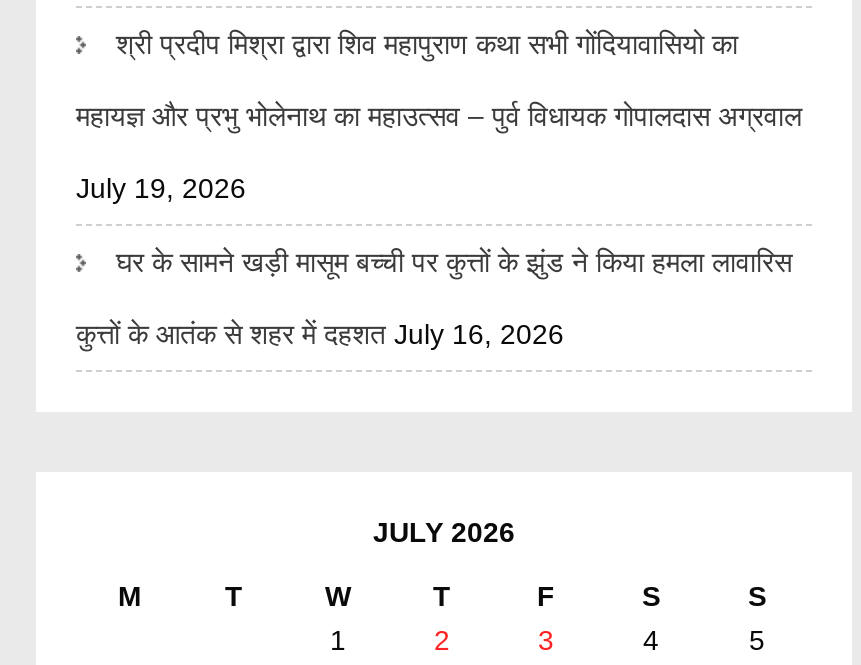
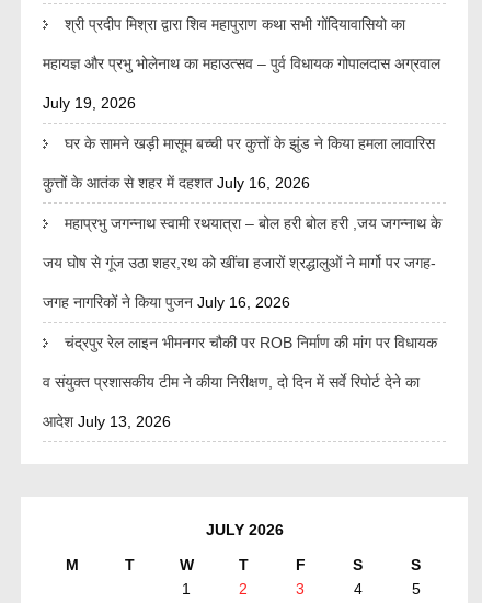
none -> [43,215,441,430] महाप्रभु जगन्नाथ स्वामी रथयात्रा – बोल हरी बोल हरी ,जय जगन्नाथ के | जय घोष से गूंज उठा शहर,रथ को खींचा हजारों श्रद्धालुओं ने मार्गो पर जगह- | जगह नागरिकों ने किया पुजन July 16, 2026 | चंद्रपुर रेल लाइन भीमनगर चौकी पर ROB निर्माण की मांग पर विधायक | व संयुक्त प्रशासकीय टीम ने कीया निरीक्षण, दो दिन में सर्वे रिपोर्ट देने का | आदेश July 13, 2026

